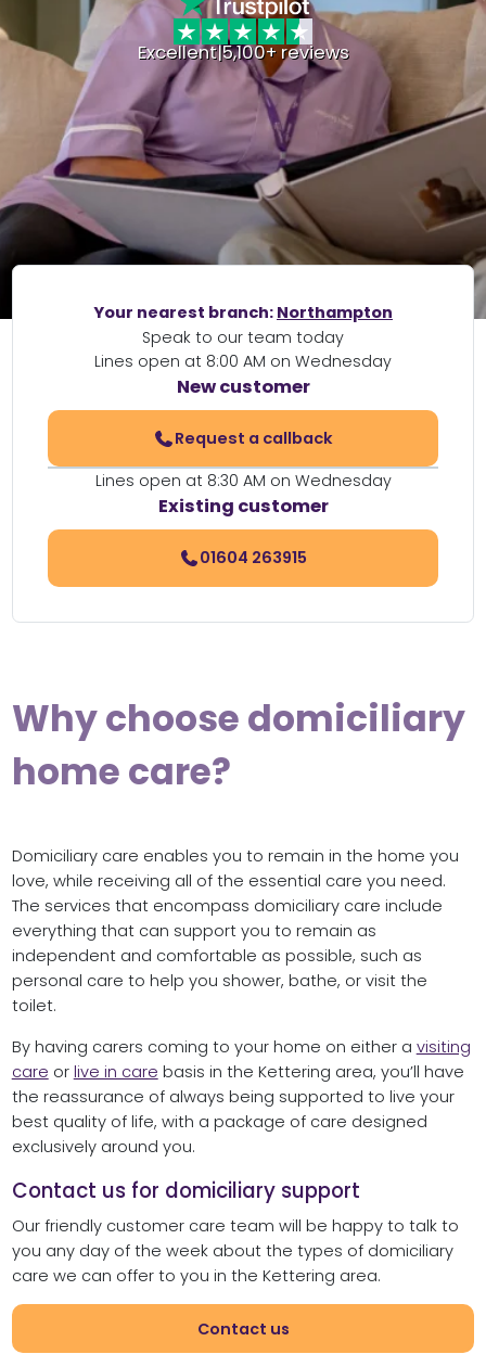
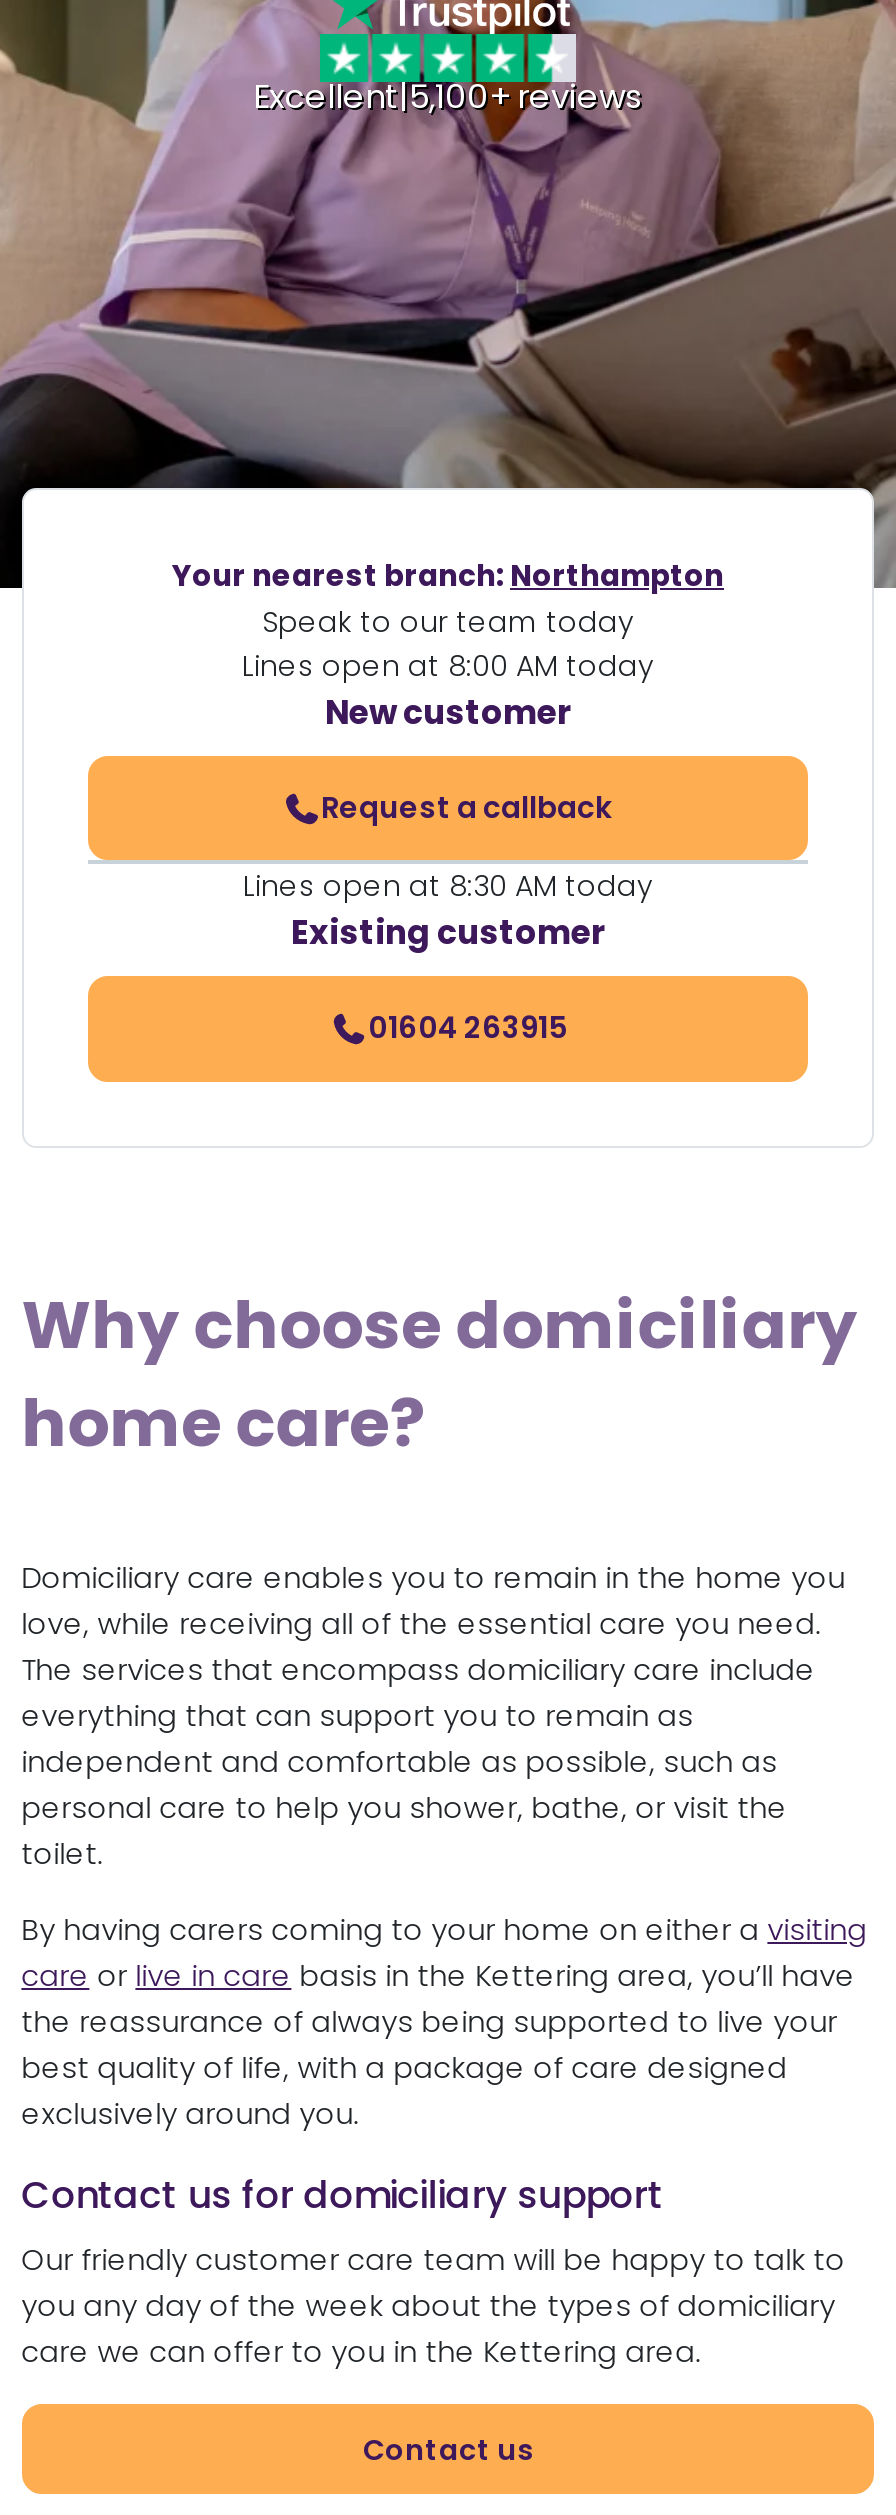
[94,350,392,372] Lines open at 8:00 AM on Wednesday -> [242,646,654,686] Lines open at 8:00 AM today
[95,470,391,492] Lines open at 8:30 AM on Wednesday -> [243,867,653,907] Lines open at 8:30 AM today

